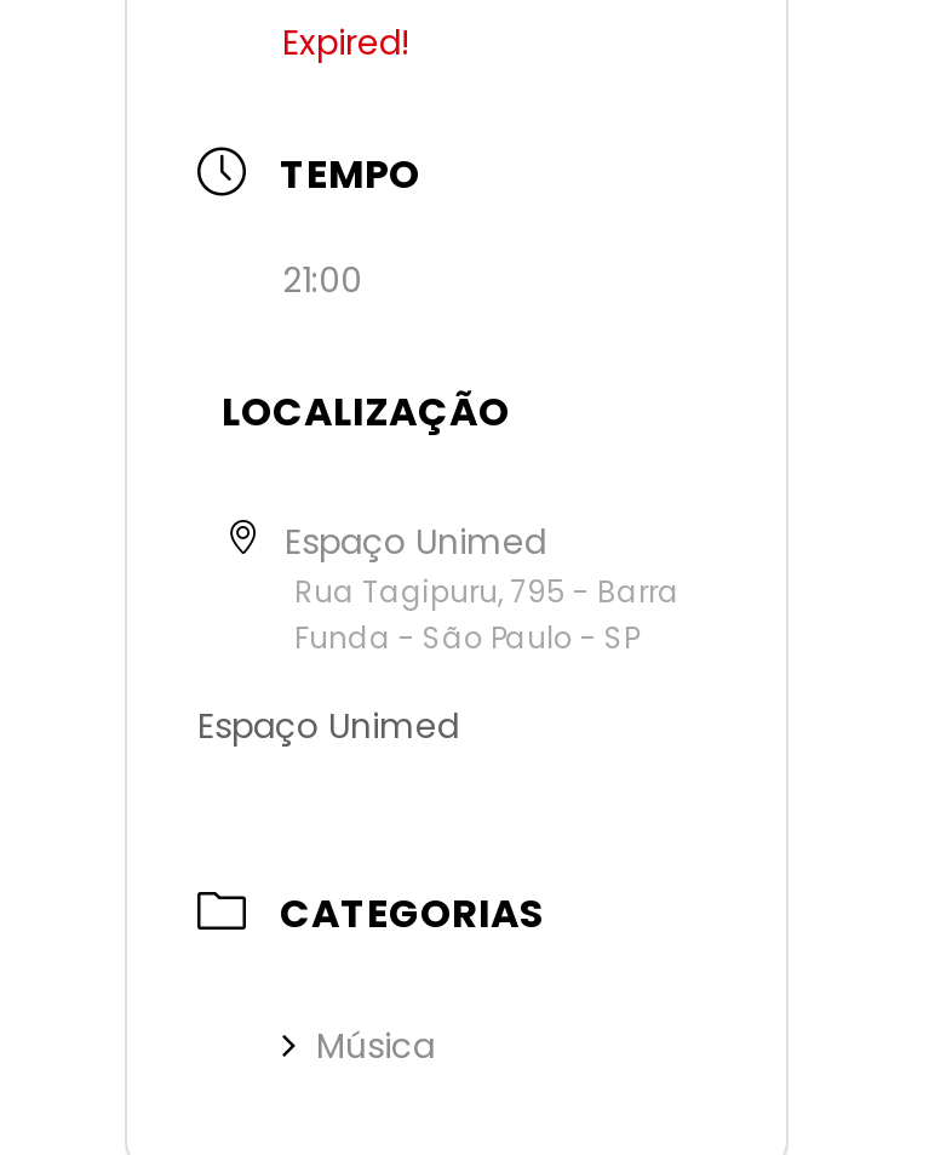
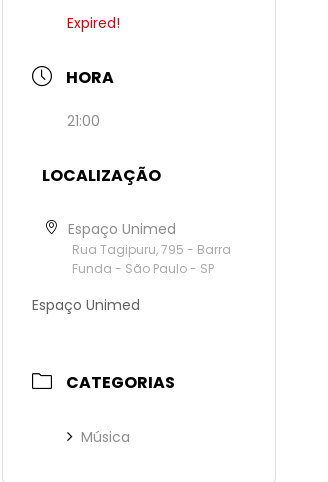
[280,146,420,202] TEMPO -> [66,66,114,89] HORA

